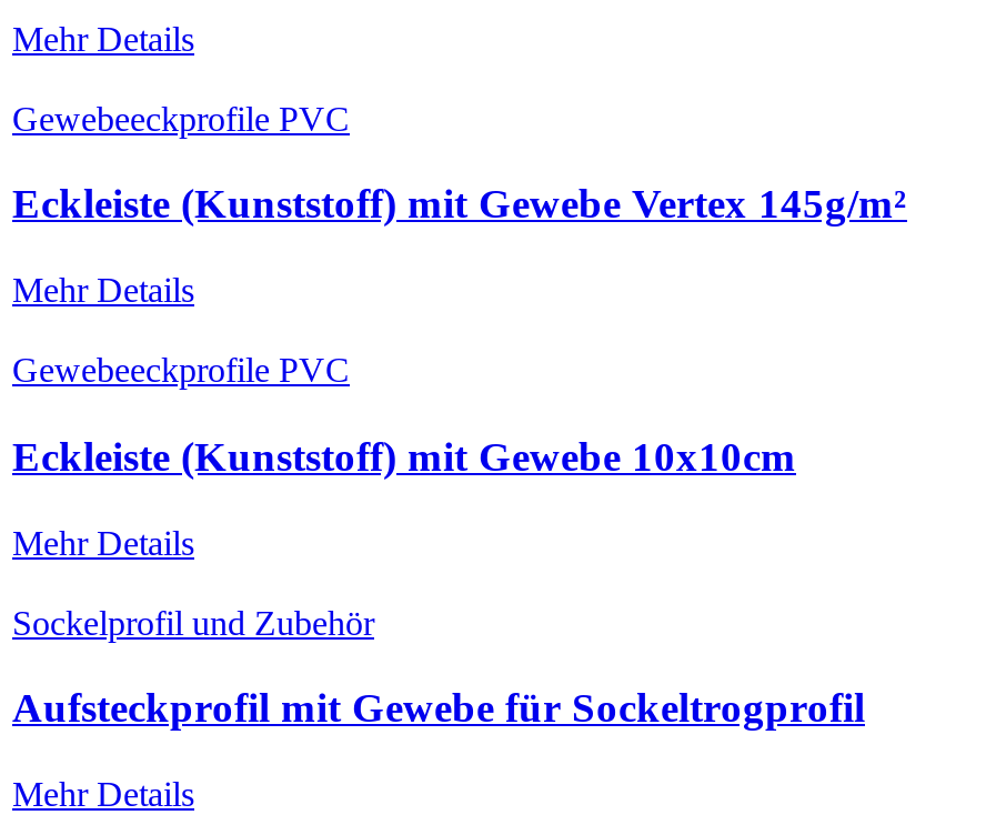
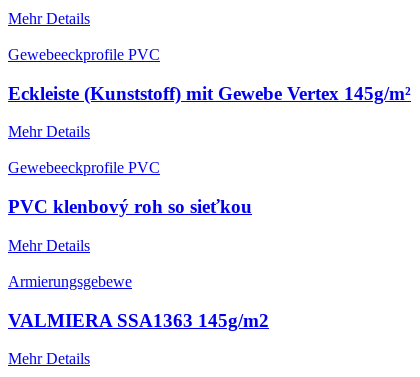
[12,432,796,479] Eckleiste (Kunststoff) mit Gewebe 10x10cm -> [8,196,252,217] PVC klenbový roh so sieťkou
[12,602,374,640] Sockelprofil und Zubehör -> [8,273,132,290] Armierungsgebewe
[12,684,865,731] Aufsteckprofil mit Gewebe für Sockeltrogprofil -> [8,309,269,330] VALMIERA SSA1363 145g/m2

